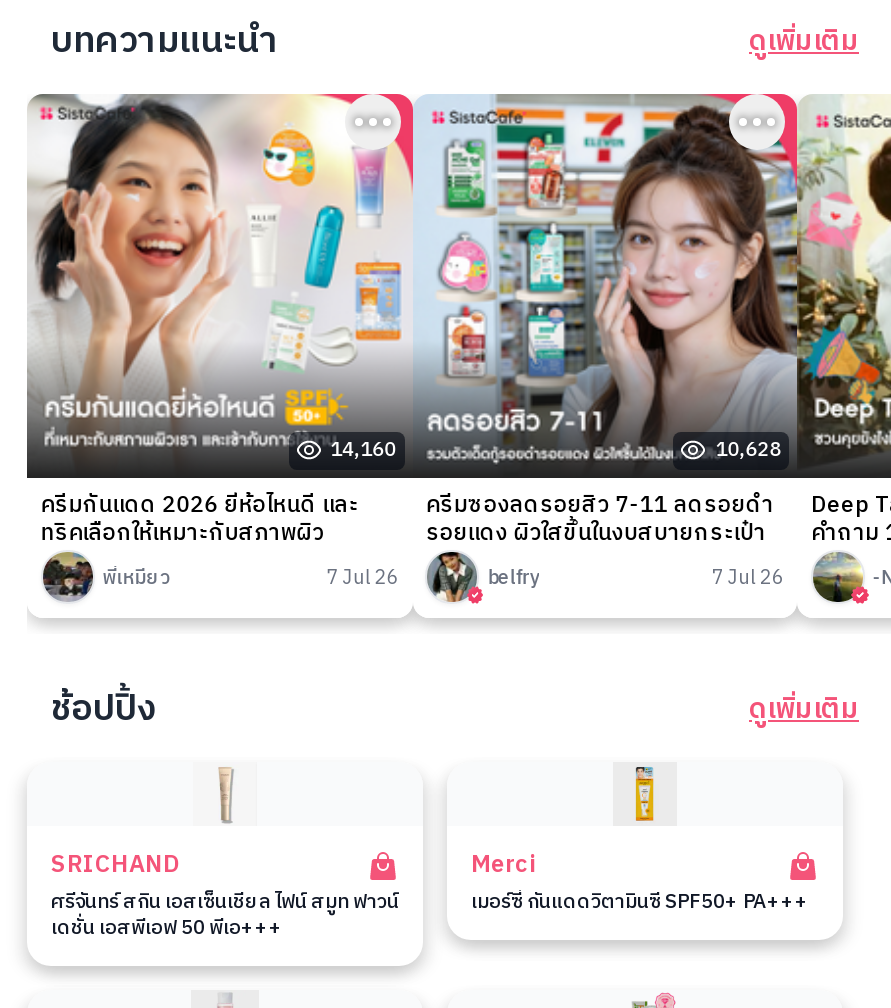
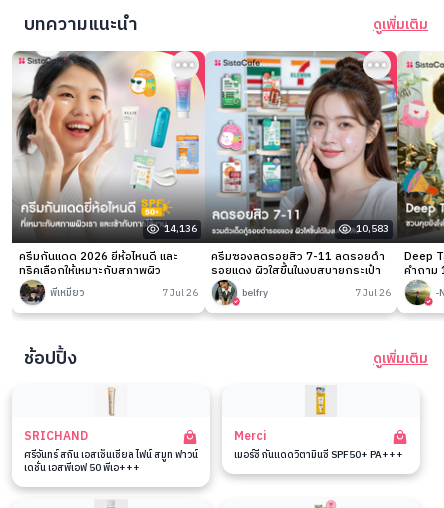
[330,435,396,467] 14,160 -> [164,221,197,237] 14,136
[715,435,781,467] 10,628 -> [356,221,389,237] 10,583

